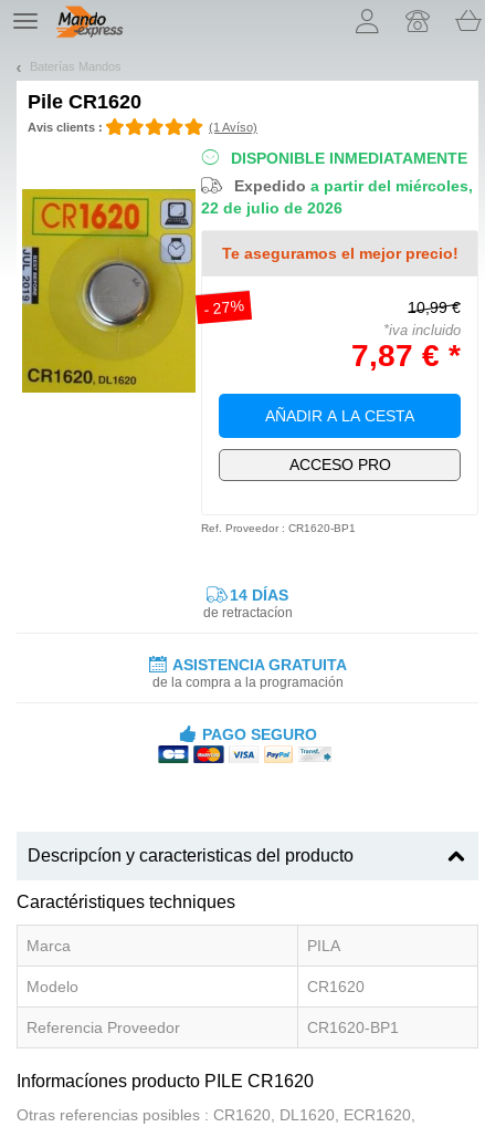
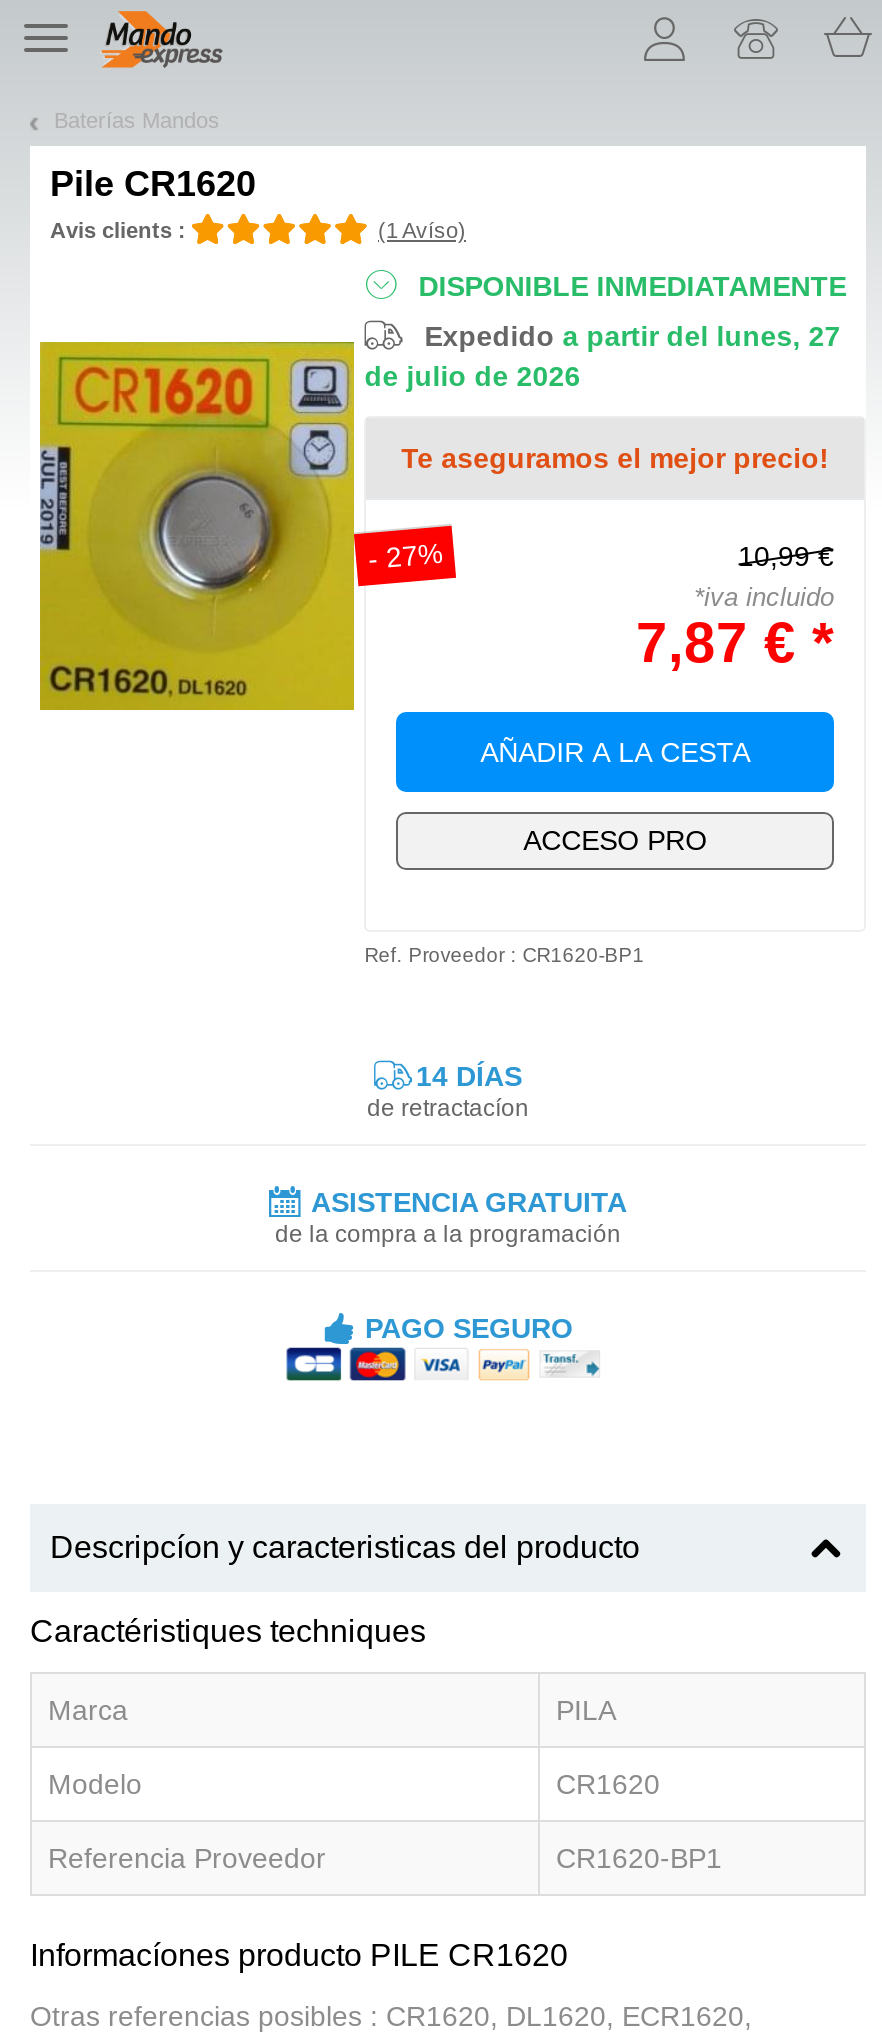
[201,177,473,217] Expedido a partir del miércoles, | 22 de julio de 2026 -> [364,320,840,392] Expedido a partir del lunes, 27 | de julio de 2026

